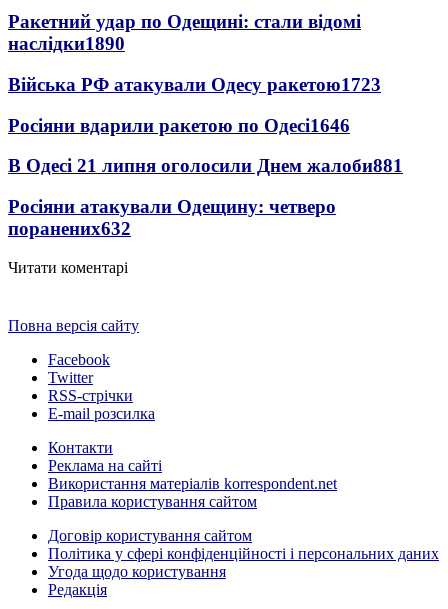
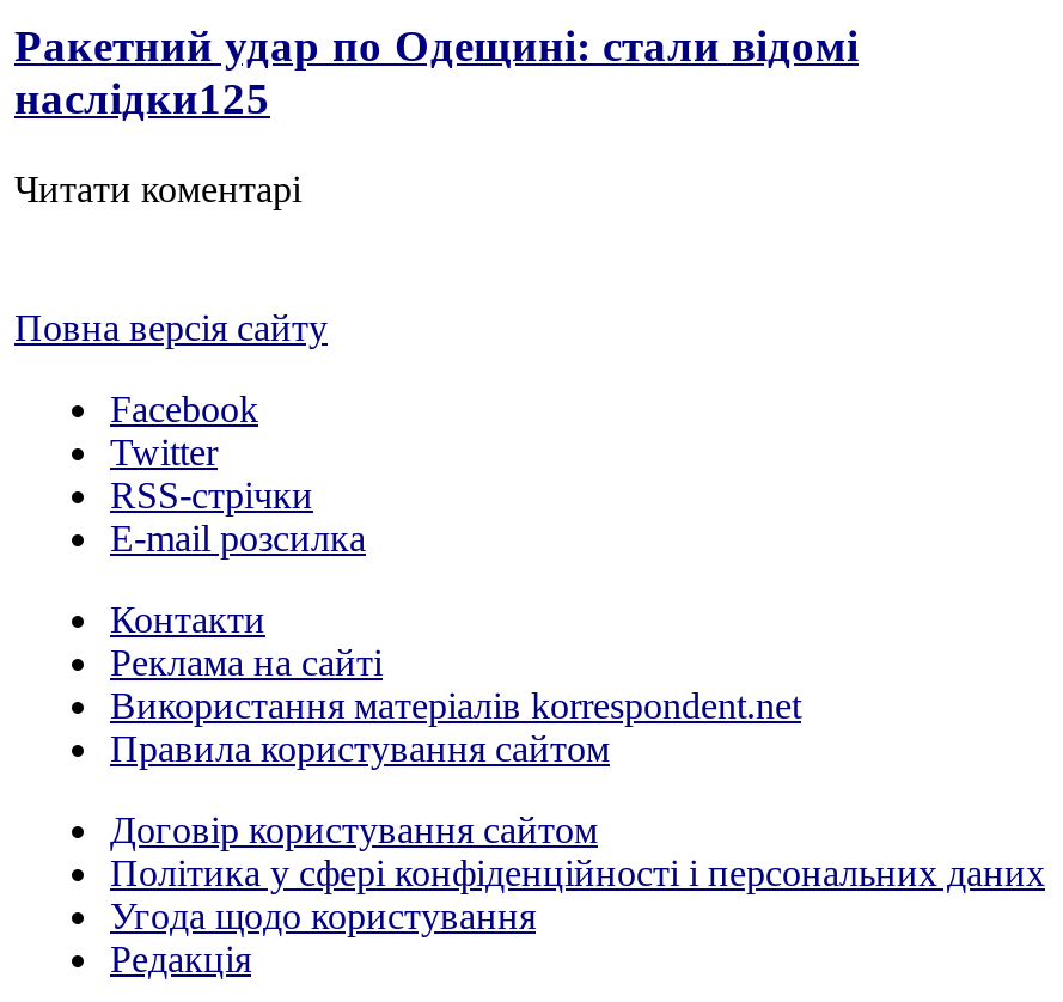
[8,33,403,239] наслідки1890 | Війська РФ атакували Одесу ракетою1723 | Росіяни вдарили ракетою по Одесі1646 | В Одесі 21 липня оголосили Днем жалоби881 | Росіяни атакували Одещину: четверо | поранених632 -> [14,72,270,122] наслідки125

